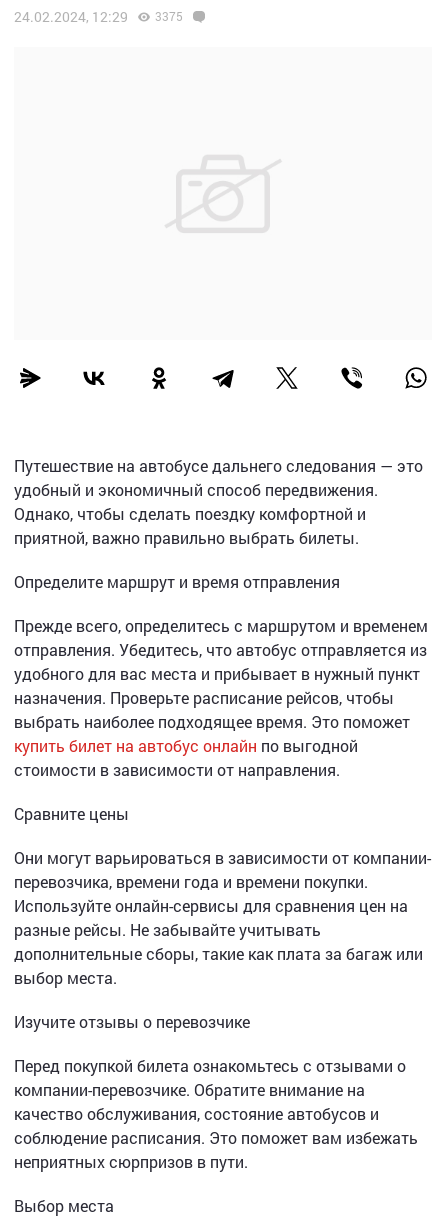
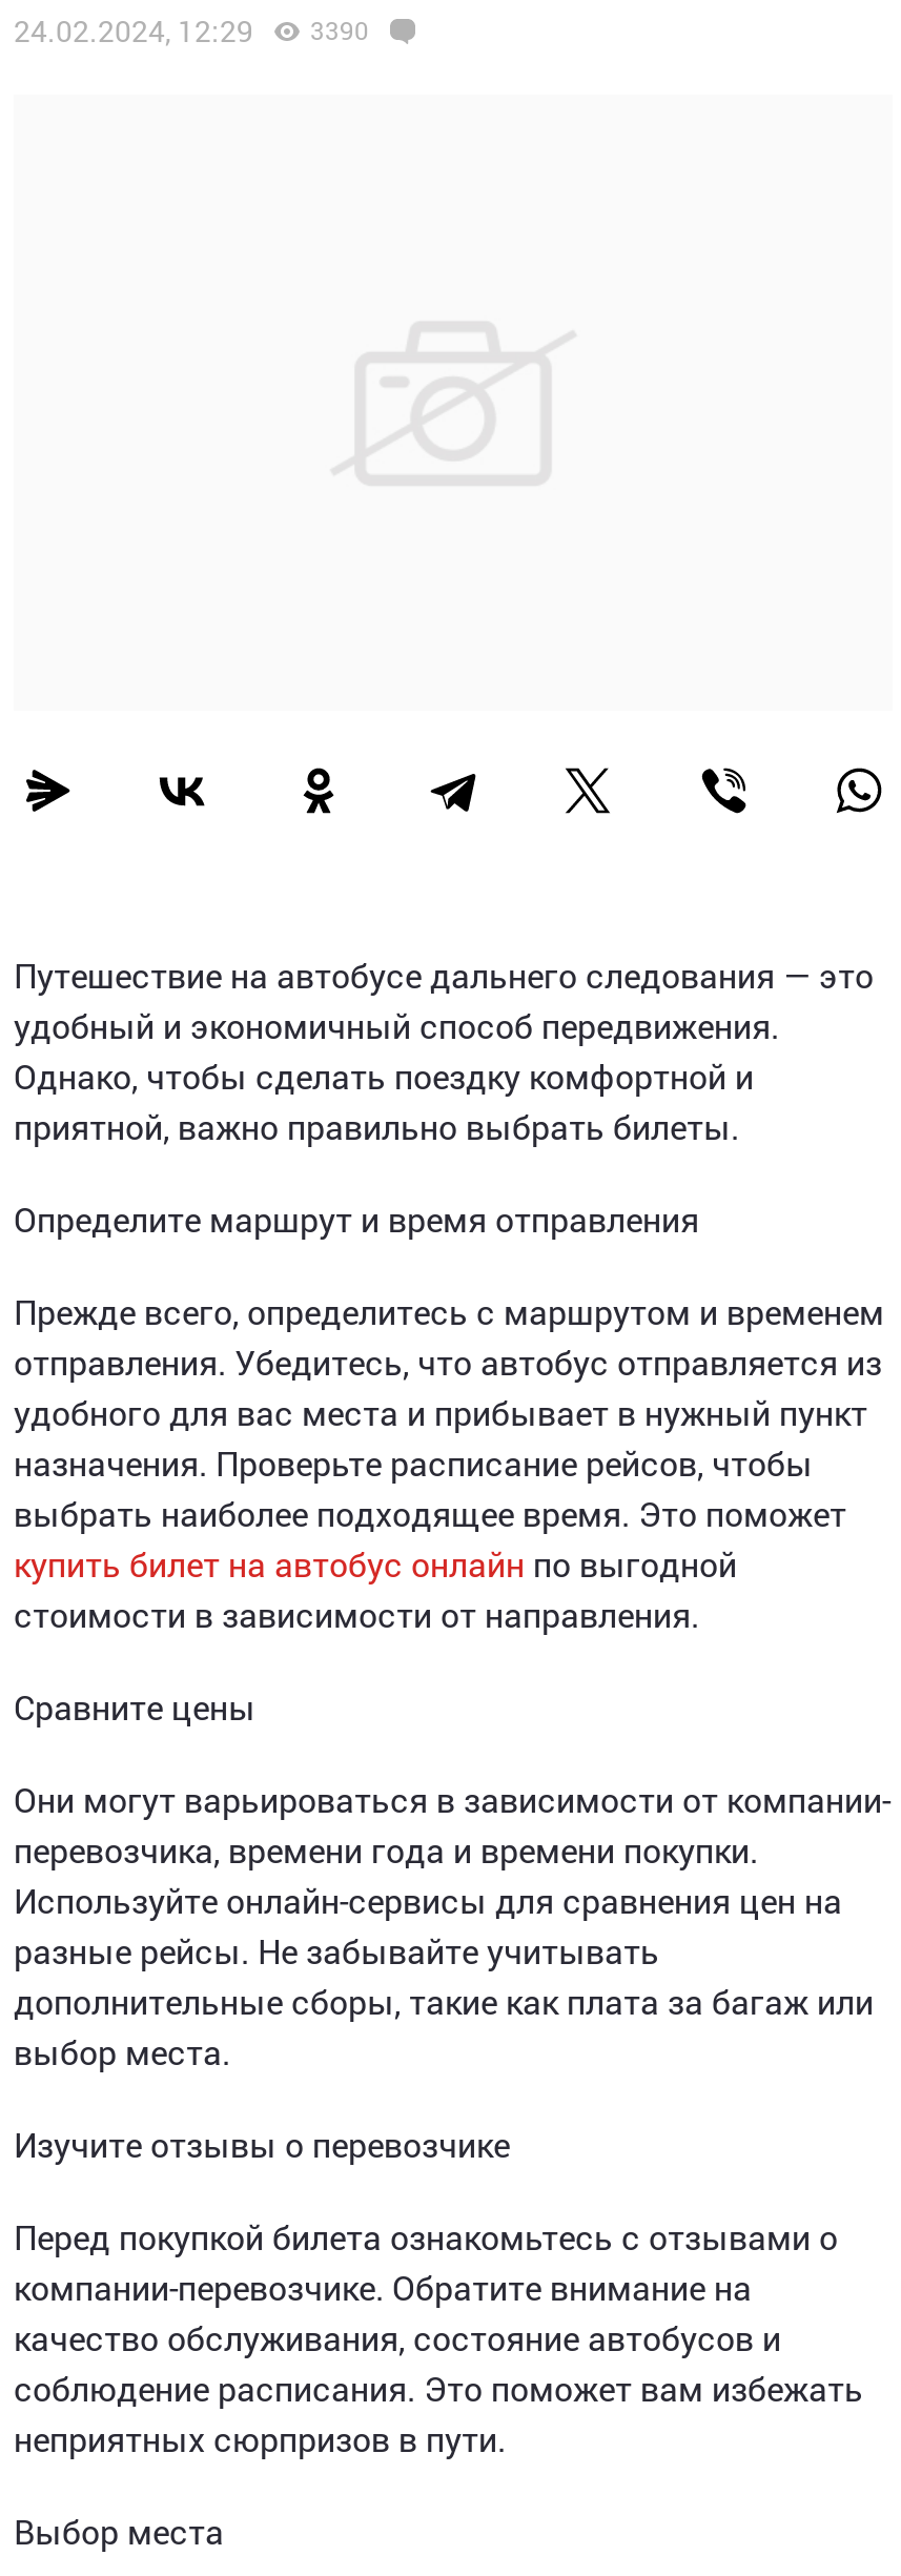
[14,7,183,26] 24.02.2024, 12:29 3375 -> [14,11,369,50] 24.02.2024, 12:29 3390

